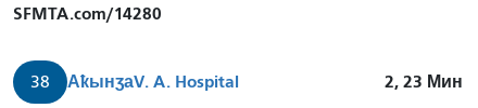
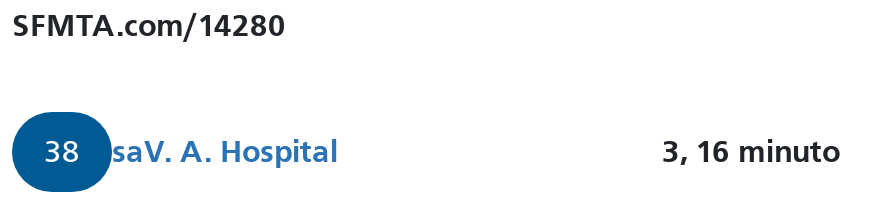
[67,71,467,92] АҟынӡаV. A. Hospital | 2, 23 Мин -> [112,132,848,170] saV. A. Hospital | 3, 16 minuto

